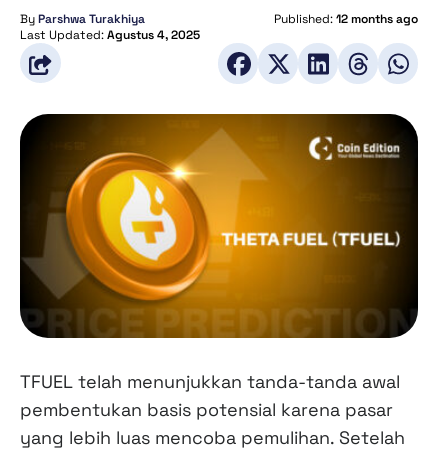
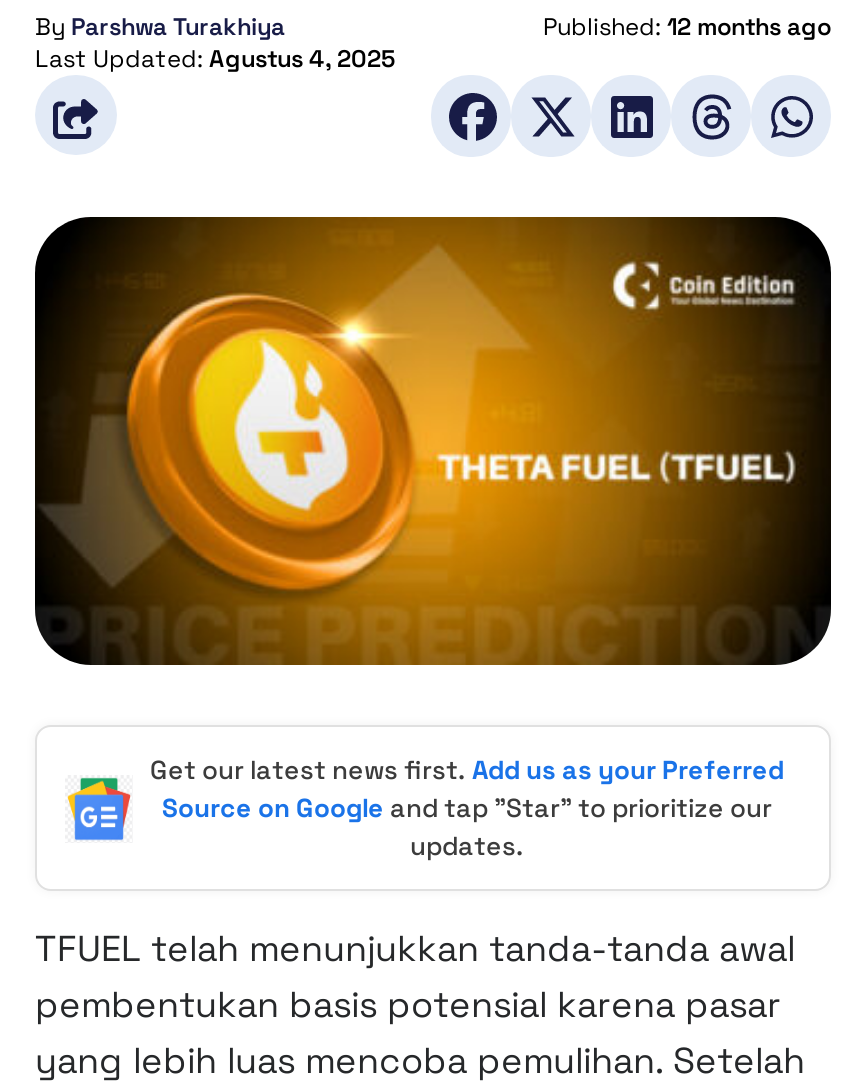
none -> [65,753,784,863] [image] | Get our latest news first. Add us as your Preferred | Source on Google and tap "Star" to prioritize our | updates.

